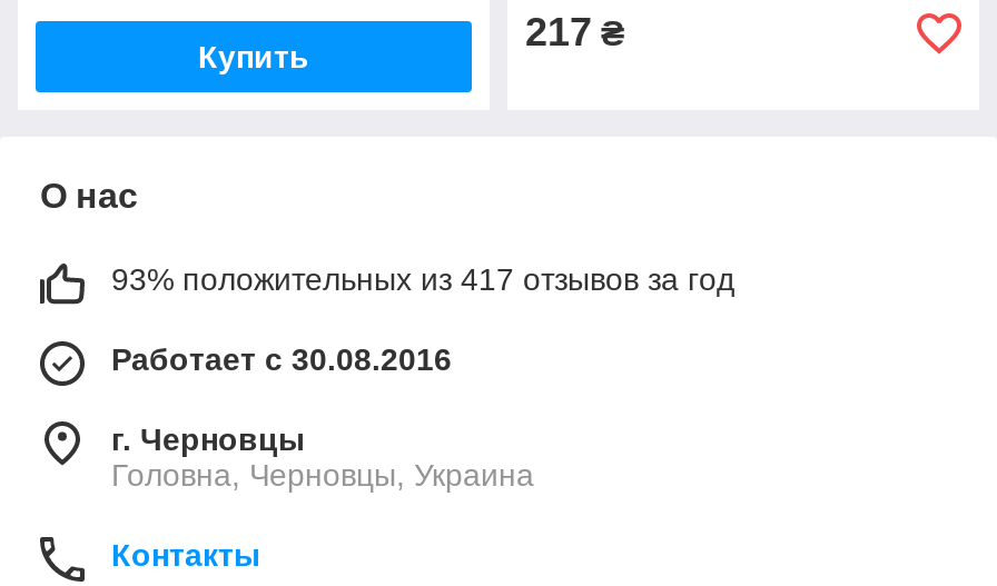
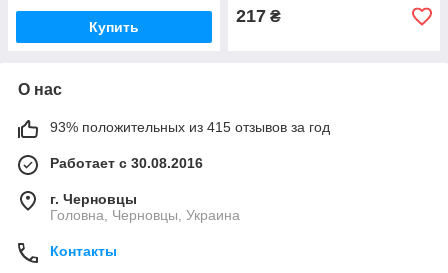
[111,261,734,297] 93% положительных из 417 отзывов за год -> [50,119,330,135] 93% положительных из 415 отзывов за год

